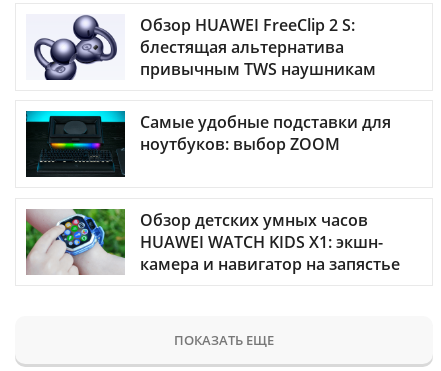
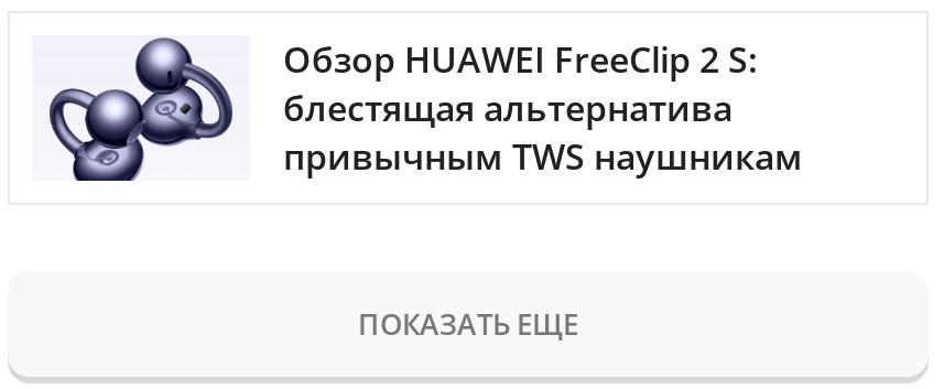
[25,110,400,274] [image] | Самые удобные подставки для | ноутбуков: выбор ZOOM | Обзор детских умных часов | HUAWEI WATCH KIDS X1: экшн- | камера и навигатор на запястье -> none
[25,208,126,276] [image] -> none

